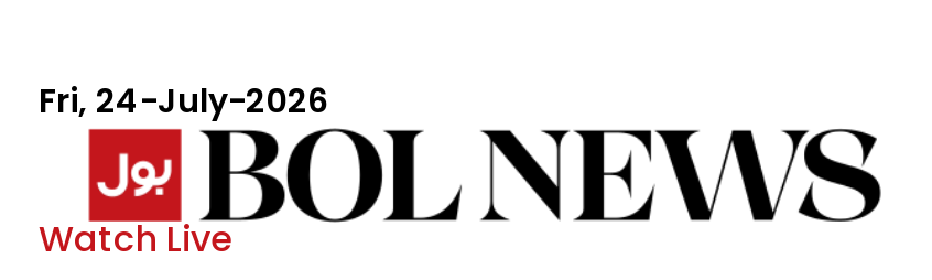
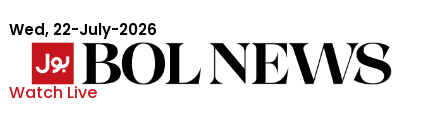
[39,77,329,123] Fri, 24-July-2026 -> [9,19,157,40] Wed, 22-July-2026

